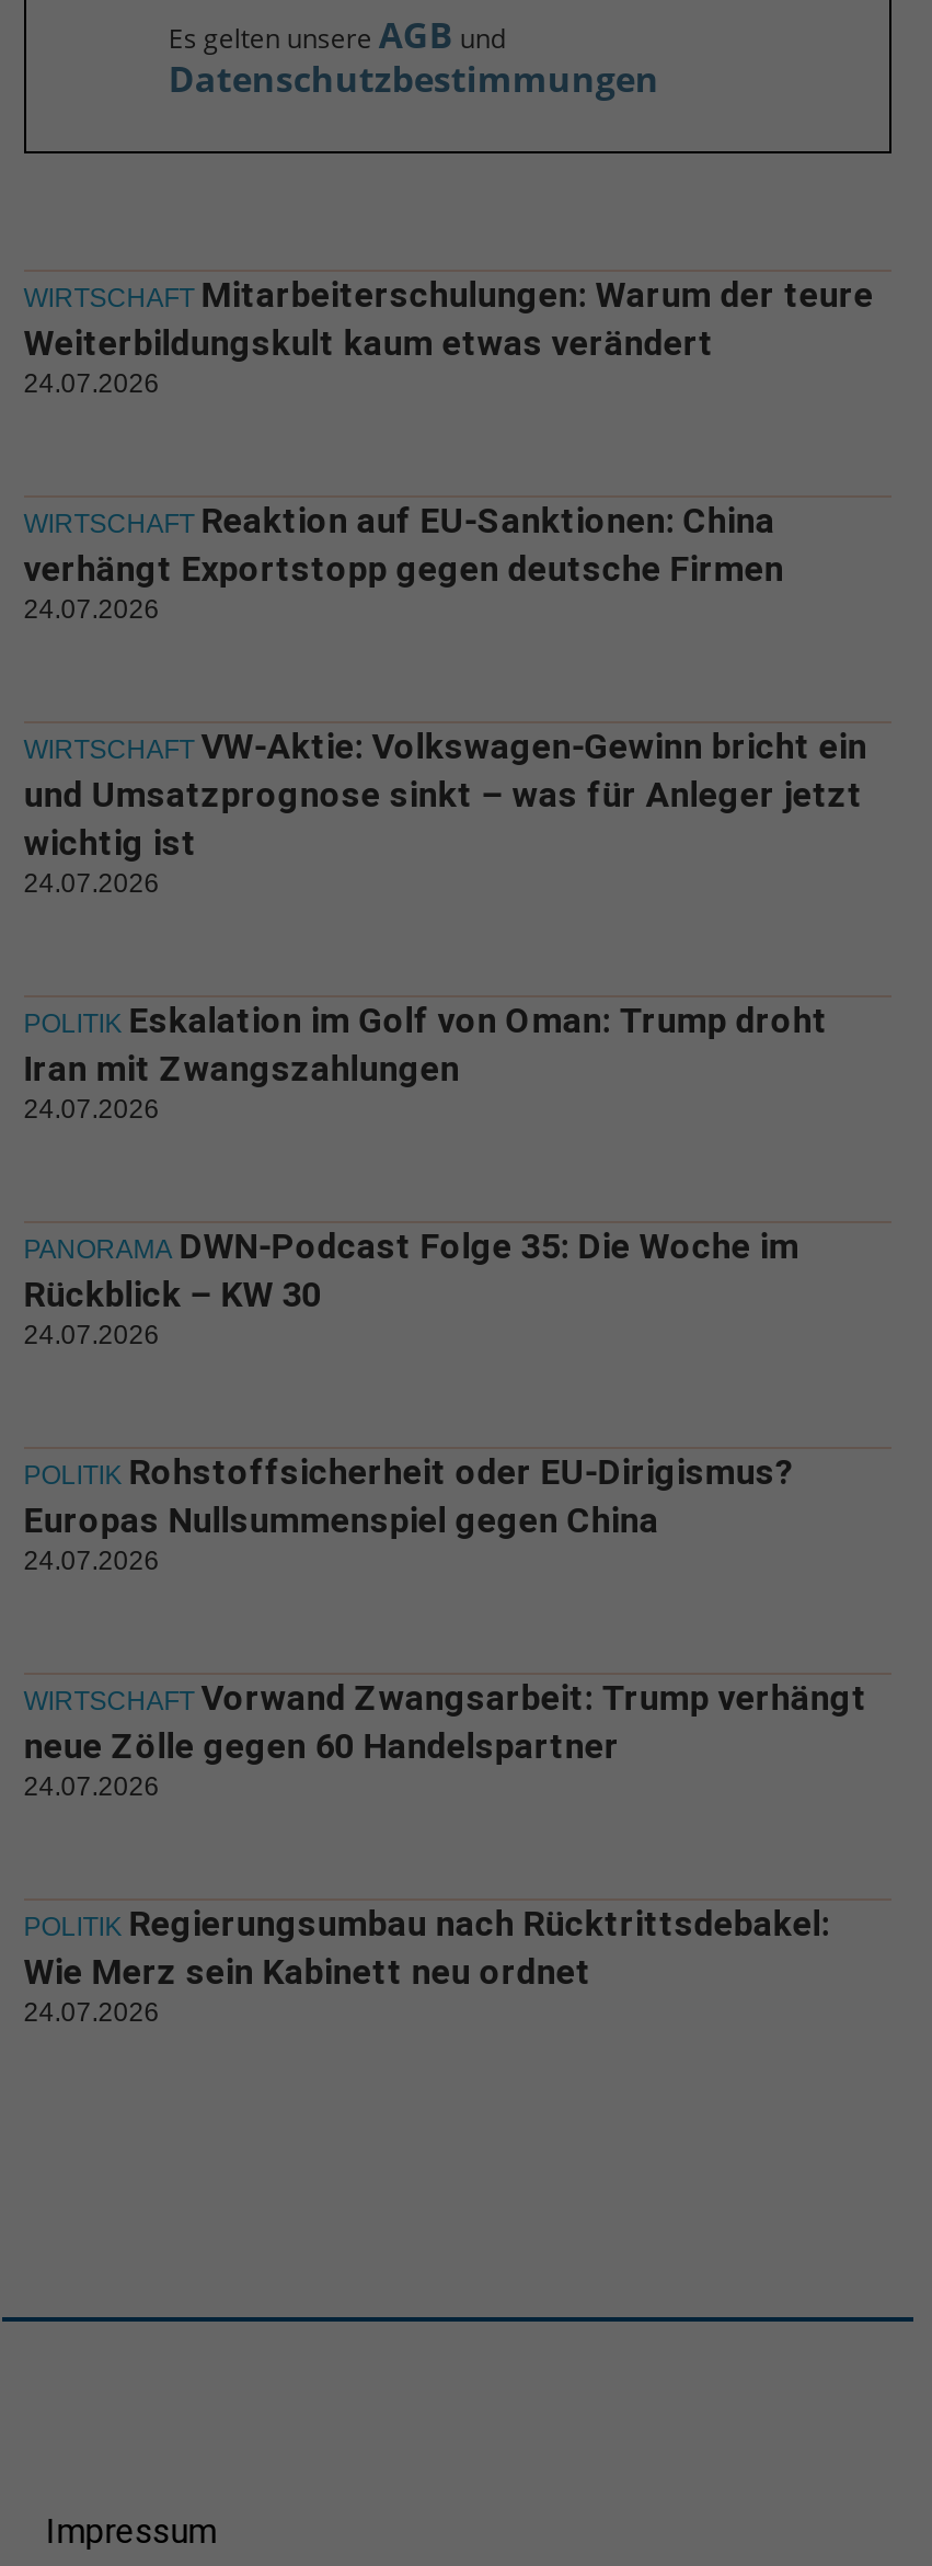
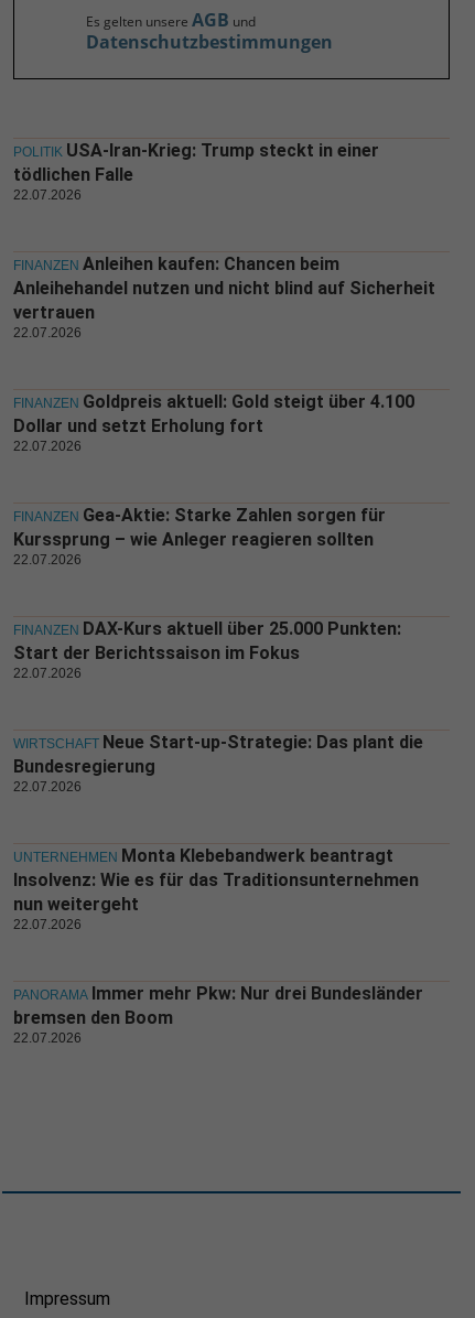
[23,274,873,399] WIRTSCHAFT Mitarbeiterschulungen: Warum der teure | Weiterbildungskult kaum etwas verändert | 24.07.2026 -> [13,140,379,203] POLITIK USA-Iran-Krieg: Trump steckt in einer | tödlichen Falle | 22.07.2026
[23,500,783,625] WIRTSCHAFT Reaktion auf EU-Sanktionen: China | verhängt Exportstopp gegen deutsche Firmen | 24.07.2026 -> [13,254,435,341] FINANZEN Anleihen kaufen: Chancen beim | Anleihehandel nutzen und nicht blind auf Sicherheit | vertrauen | 22.07.2026
[23,726,867,899] WIRTSCHAFT VW-Aktie: Volkswagen-Gewinn bricht ein | und Umsatzprognose sinkt – was für Anleger jetzt | wichtig ist | 24.07.2026 -> [13,391,414,454] FINANZEN Goldpreis aktuell: Gold steigt über 4.100 | Dollar und setzt Erholung fort | 22.07.2026
[23,1000,827,1125] POLITIK Eskalation im Golf von Oman: Trump droht | Iran mit Zwangszahlungen | 24.07.2026 -> [13,505,385,568] FINANZEN Gea-Aktie: Starke Zahlen sorgen für | Kurssprung – wie Anleger reagieren sollten | 22.07.2026
[23,1226,799,1351] PANORAMA DWN-Podcast Folge 35: Die Woche im | Rückblick – KW 30 | 24.07.2026 -> [13,618,401,681] FINANZEN DAX-Kurs aktuell über 25.000 Punkten: | Start der Berichtssaison im Fokus | 22.07.2026
[23,1452,794,1577] POLITIK Rohstoffsicherheit oder EU-Dirigismus? | Europas Nullsummenspiel gegen China | 24.07.2026 -> [13,732,423,795] WIRTSCHAFT Neue Start-up-Strategie: Das plant die | Bundesregierung | 22.07.2026
[23,1677,867,1802] WIRTSCHAFT Vorwand Zwangsarbeit: Trump verhängt | neue Zölle gegen 60 Handelspartner | 24.07.2026 -> [13,845,418,933] UNTERNEHMEN Monta Klebebandwerk beantragt | Insolvenz: Wie es für das Traditionsunternehmen | nun weitergeht | 22.07.2026
[23,1903,829,2028] POLITIK Regierungsumbau nach Rücktrittsdebakel: | Wie Merz sein Kabinett neu ordnet | 24.07.2026 -> [13,983,423,1046] PANORAMA Immer mehr Pkw: Nur drei Bundesländer | bremsen den Boom | 22.07.2026

